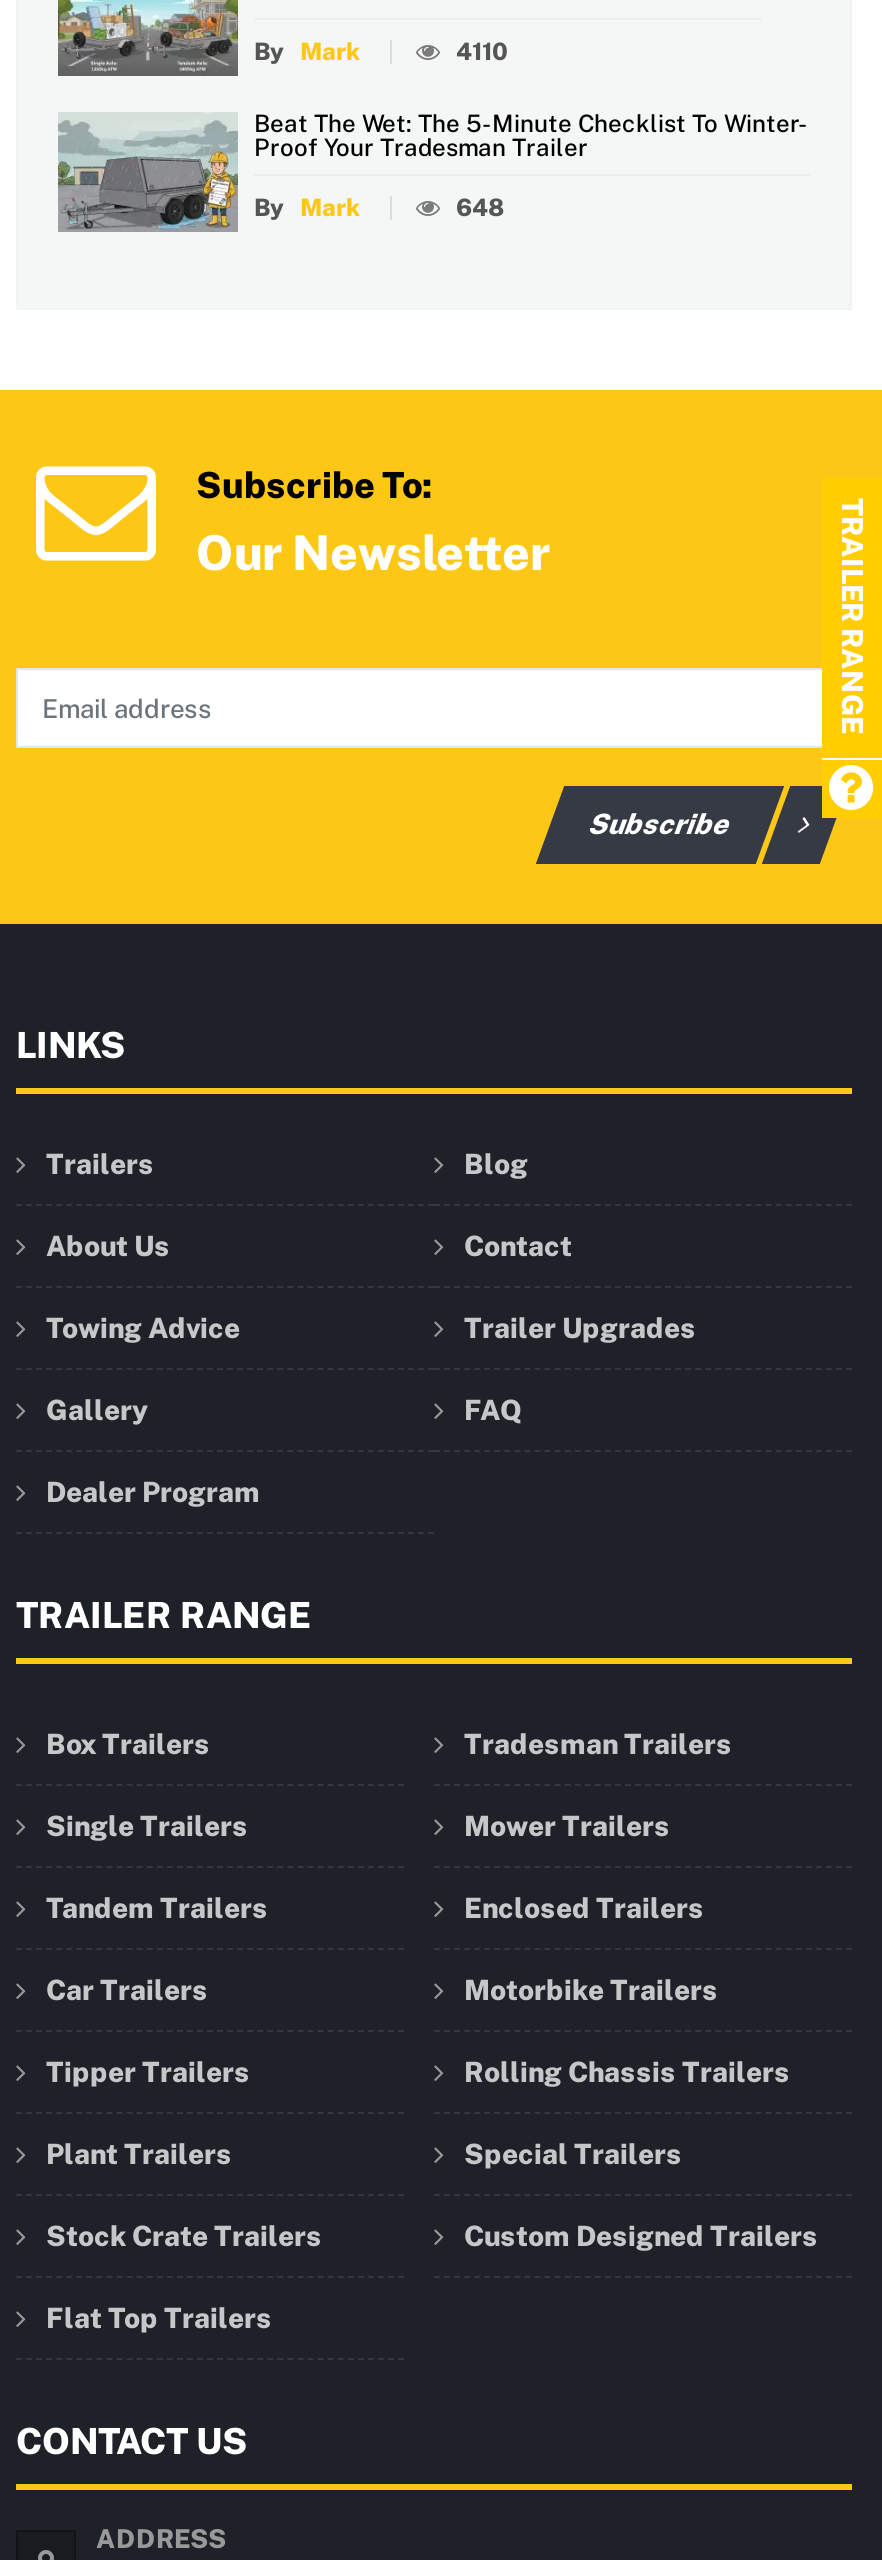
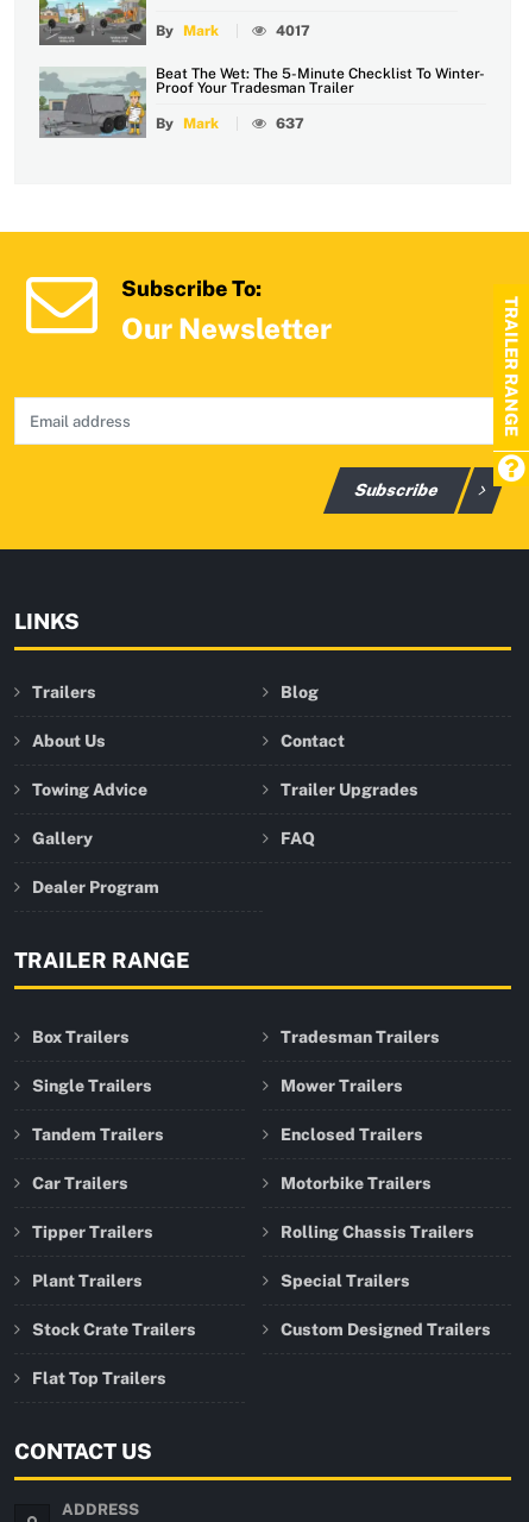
[450,38,508,66] 4110 -> [272,23,310,39] 4017
[450,194,504,222] 648 -> [272,115,304,132] 637

